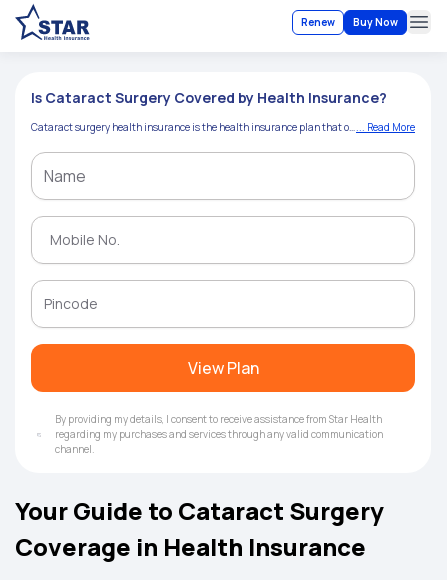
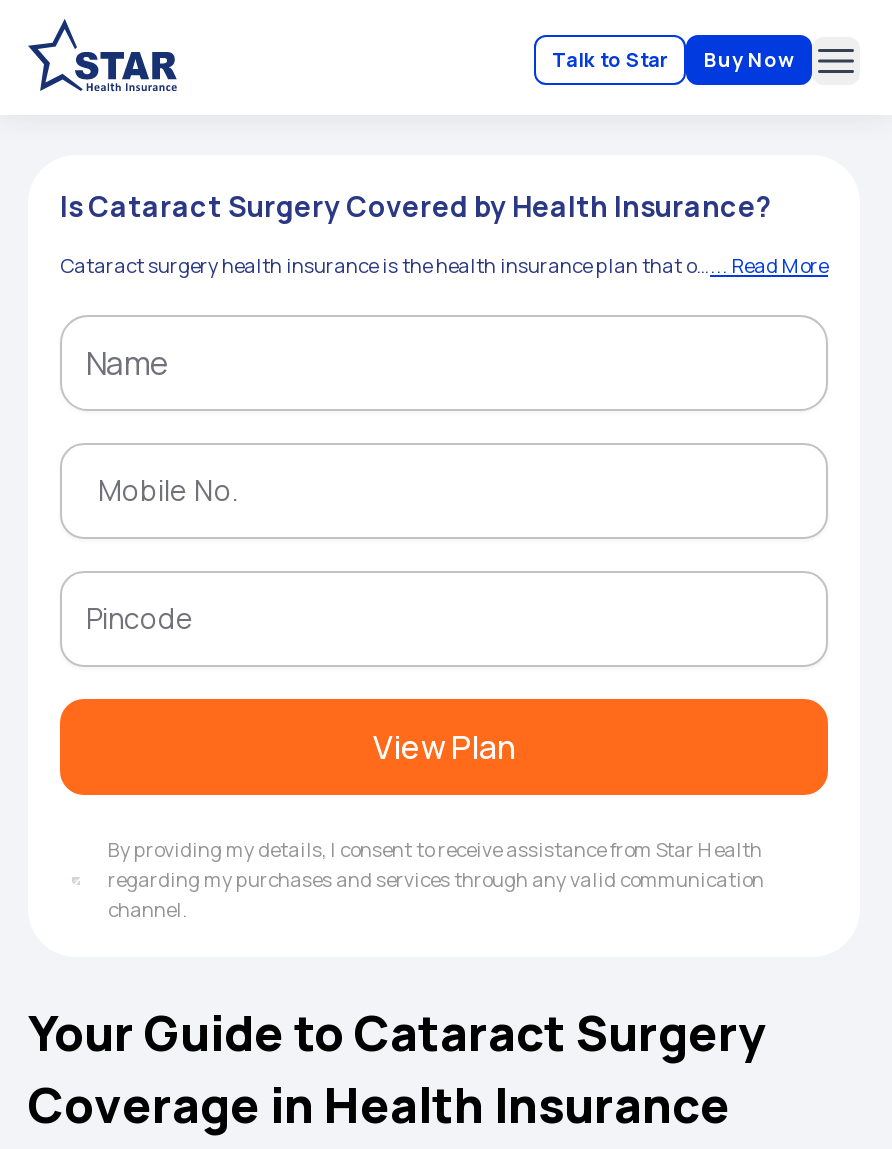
[301,14,335,28] Renew -> [552,45,668,73] Talk to Star

